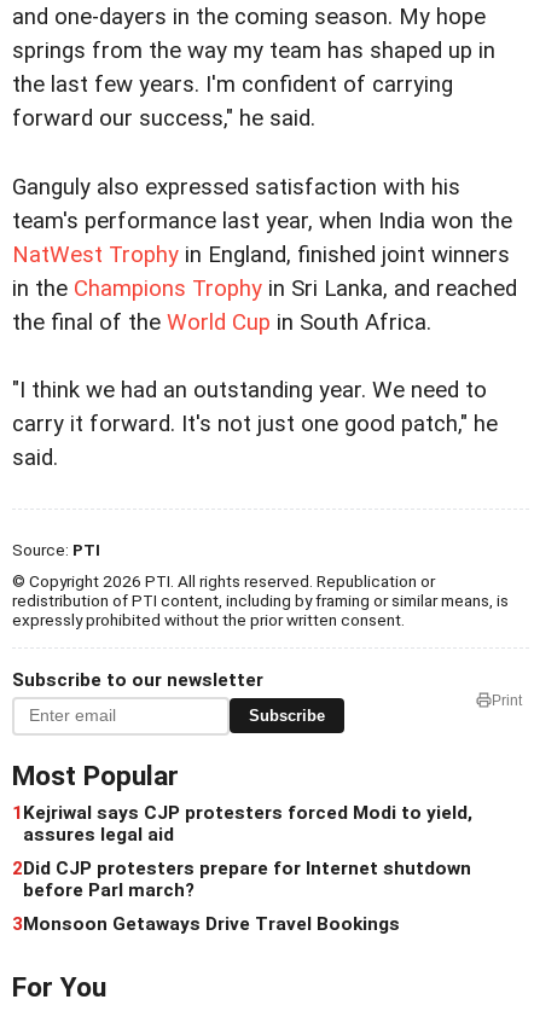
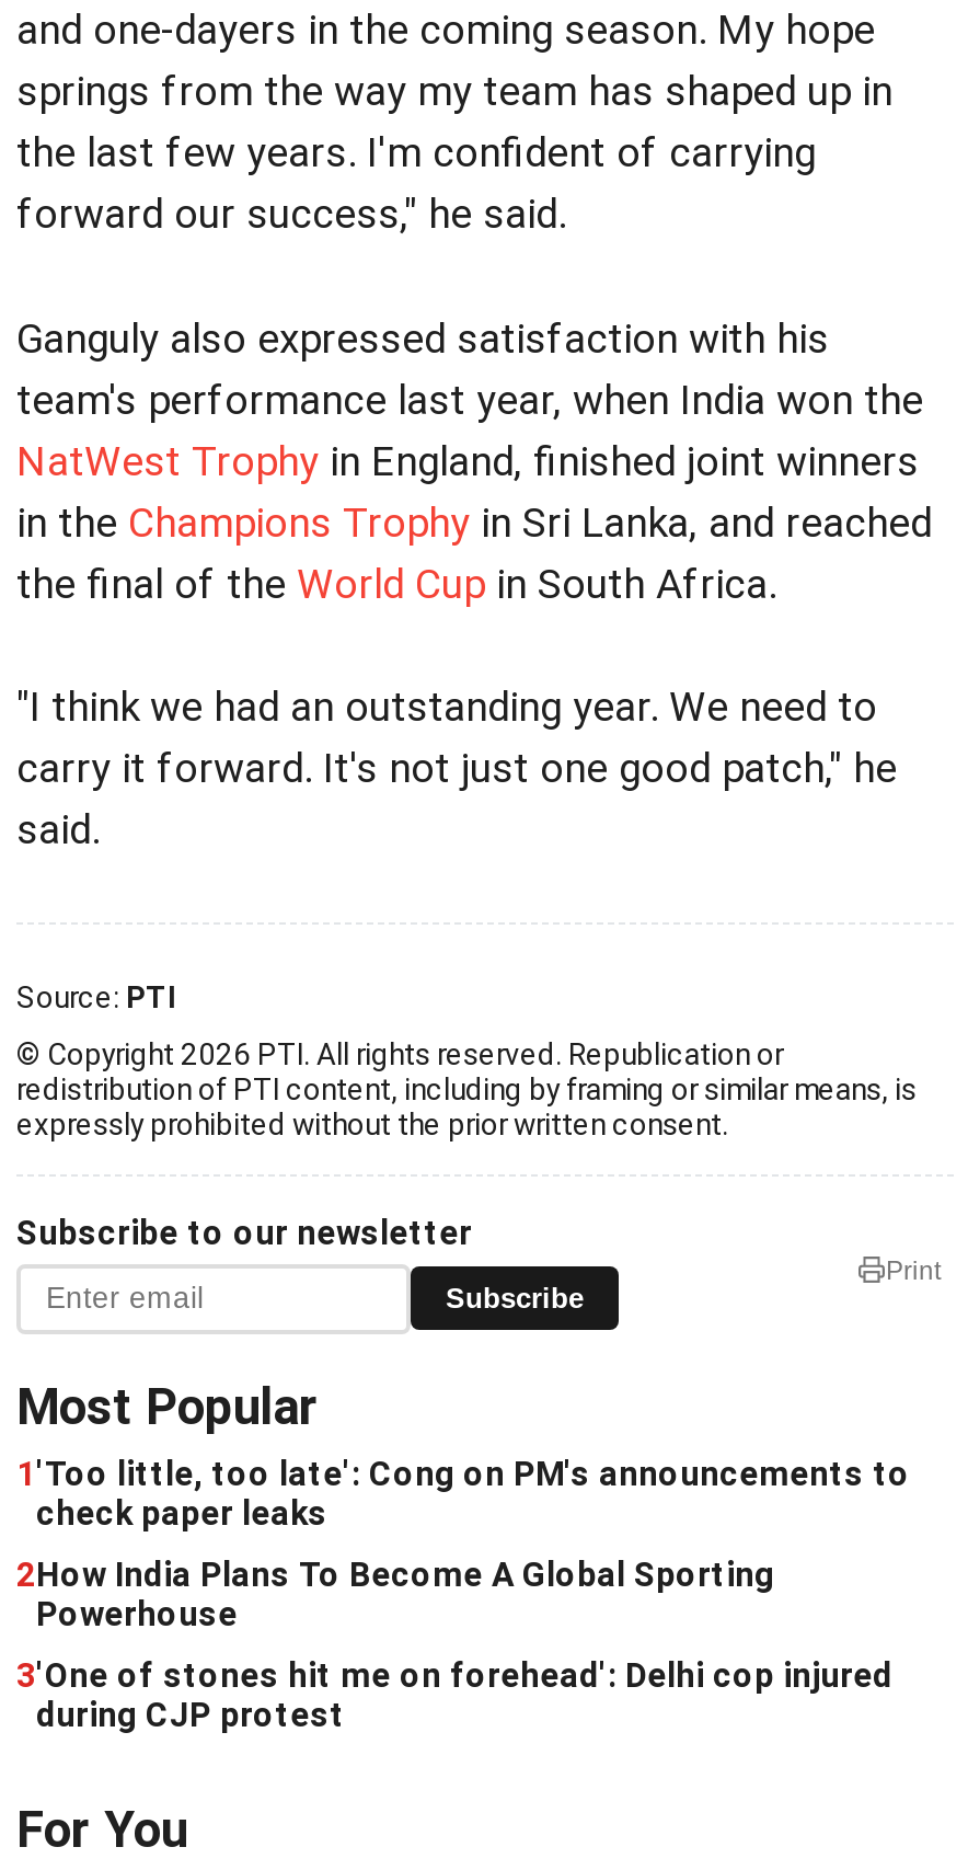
[12,802,472,845] 1 Kejriwal says CJP protesters forced Modi to yield, | assures legal aid -> [16,1454,910,1533] 1 'Too little, too late': Cong on PM's announcements to | check paper leaks
[12,857,471,901] 2Did CJP protesters prepare for Internet shutdown | before Parl march? -> [16,1555,774,1634] 2How India Plans To Become A Global Sporting | Powerhouse
[12,913,400,934] 3Monsoon Getaways Drive Travel Bookings -> [16,1656,892,1734] 3'One of stones hit me on forehead': Delhi cop injured | during CJP protest

